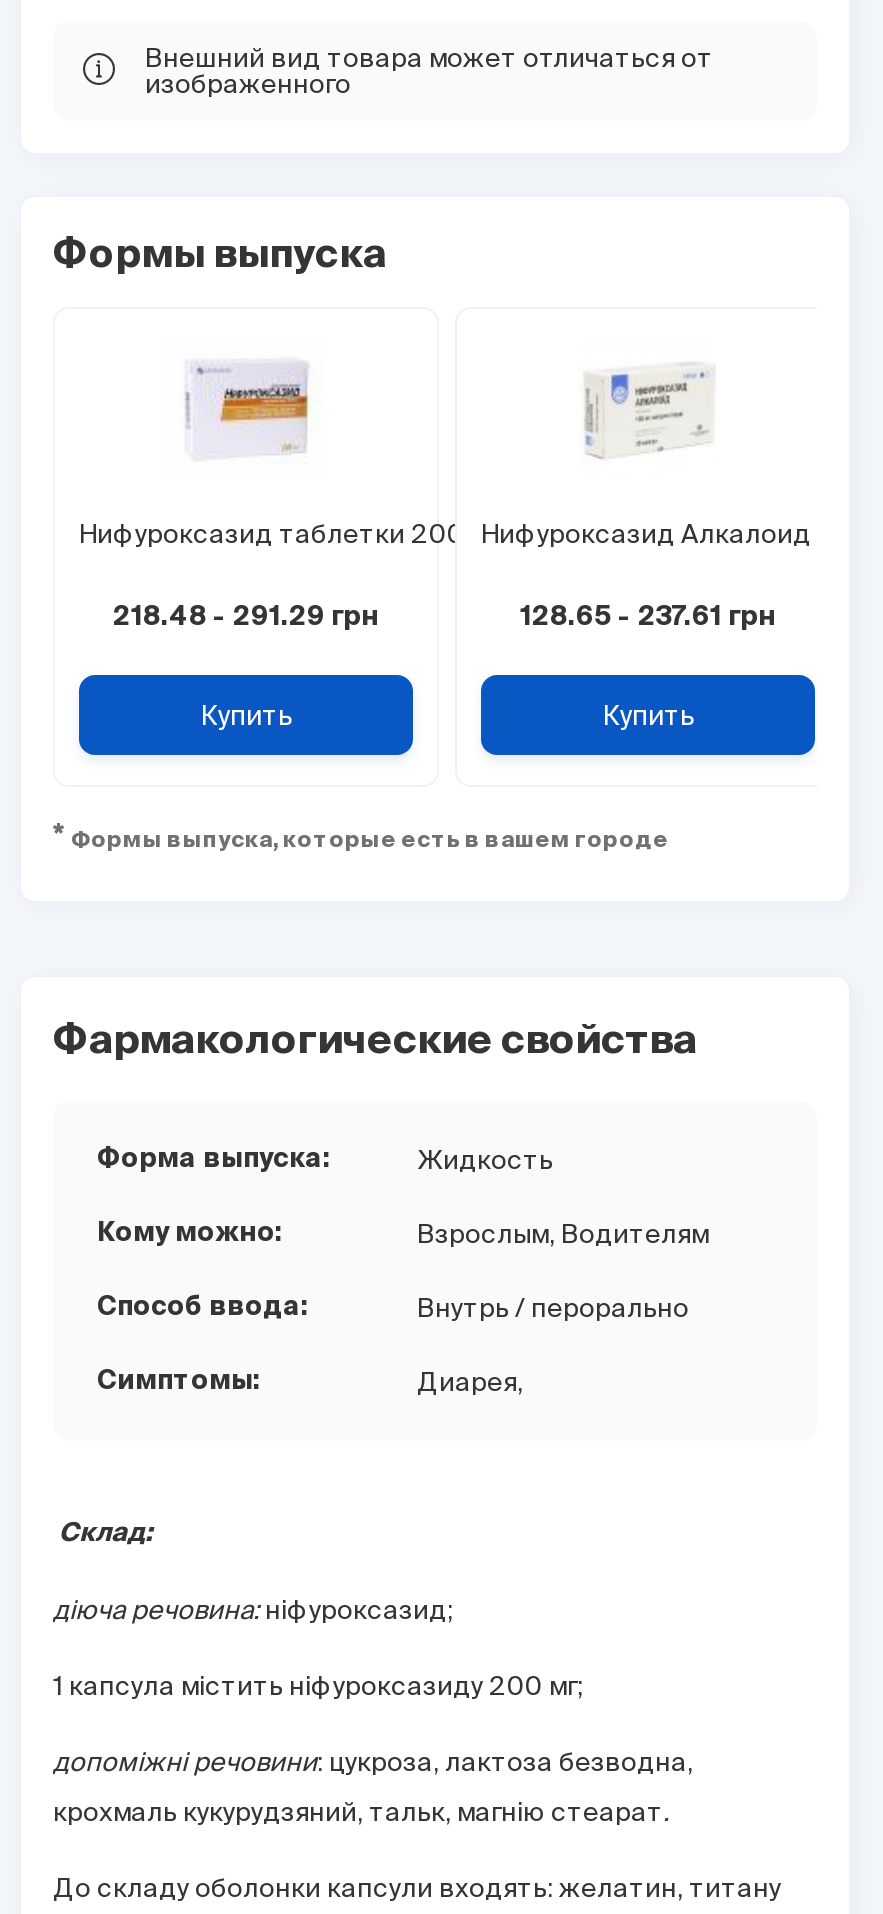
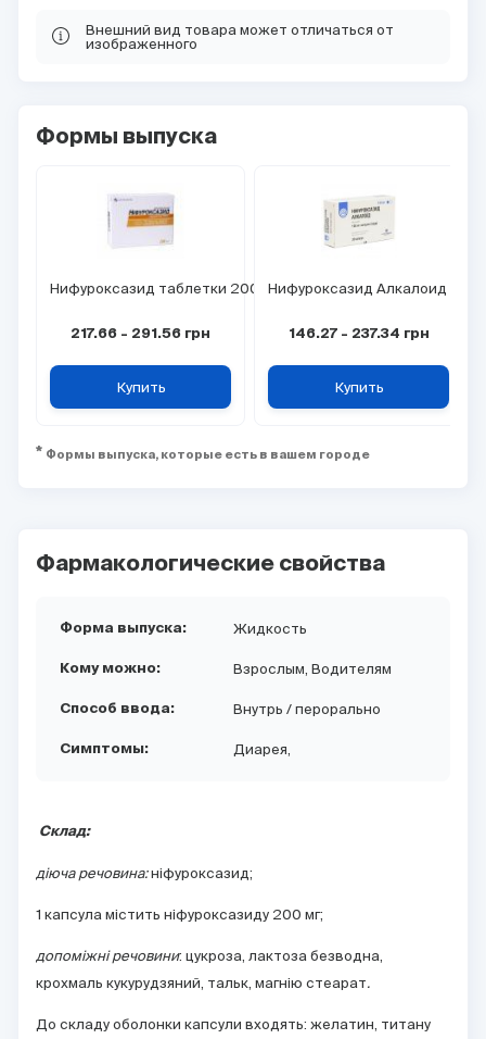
[113,605,379,631] 218.48 - 291.29 грн -> [71,327,210,341] 217.66 - 291.56 грн
[520,605,776,631] 128.65 - 237.61 грн -> [288,327,429,341] 146.27 - 237.34 грн

